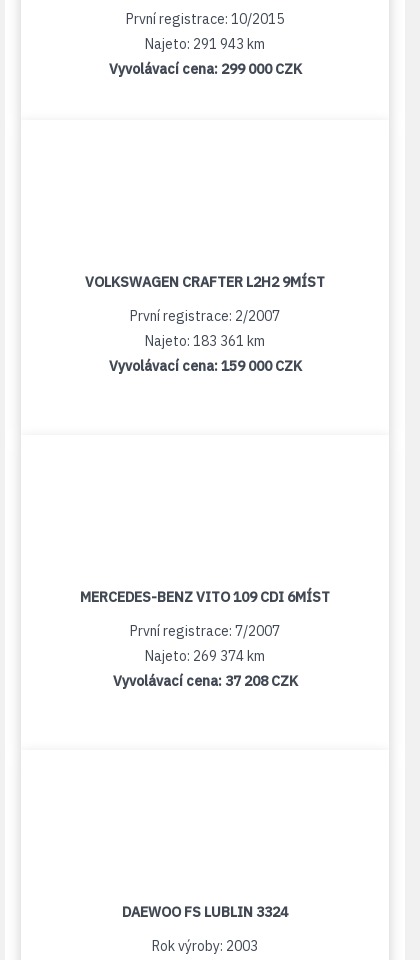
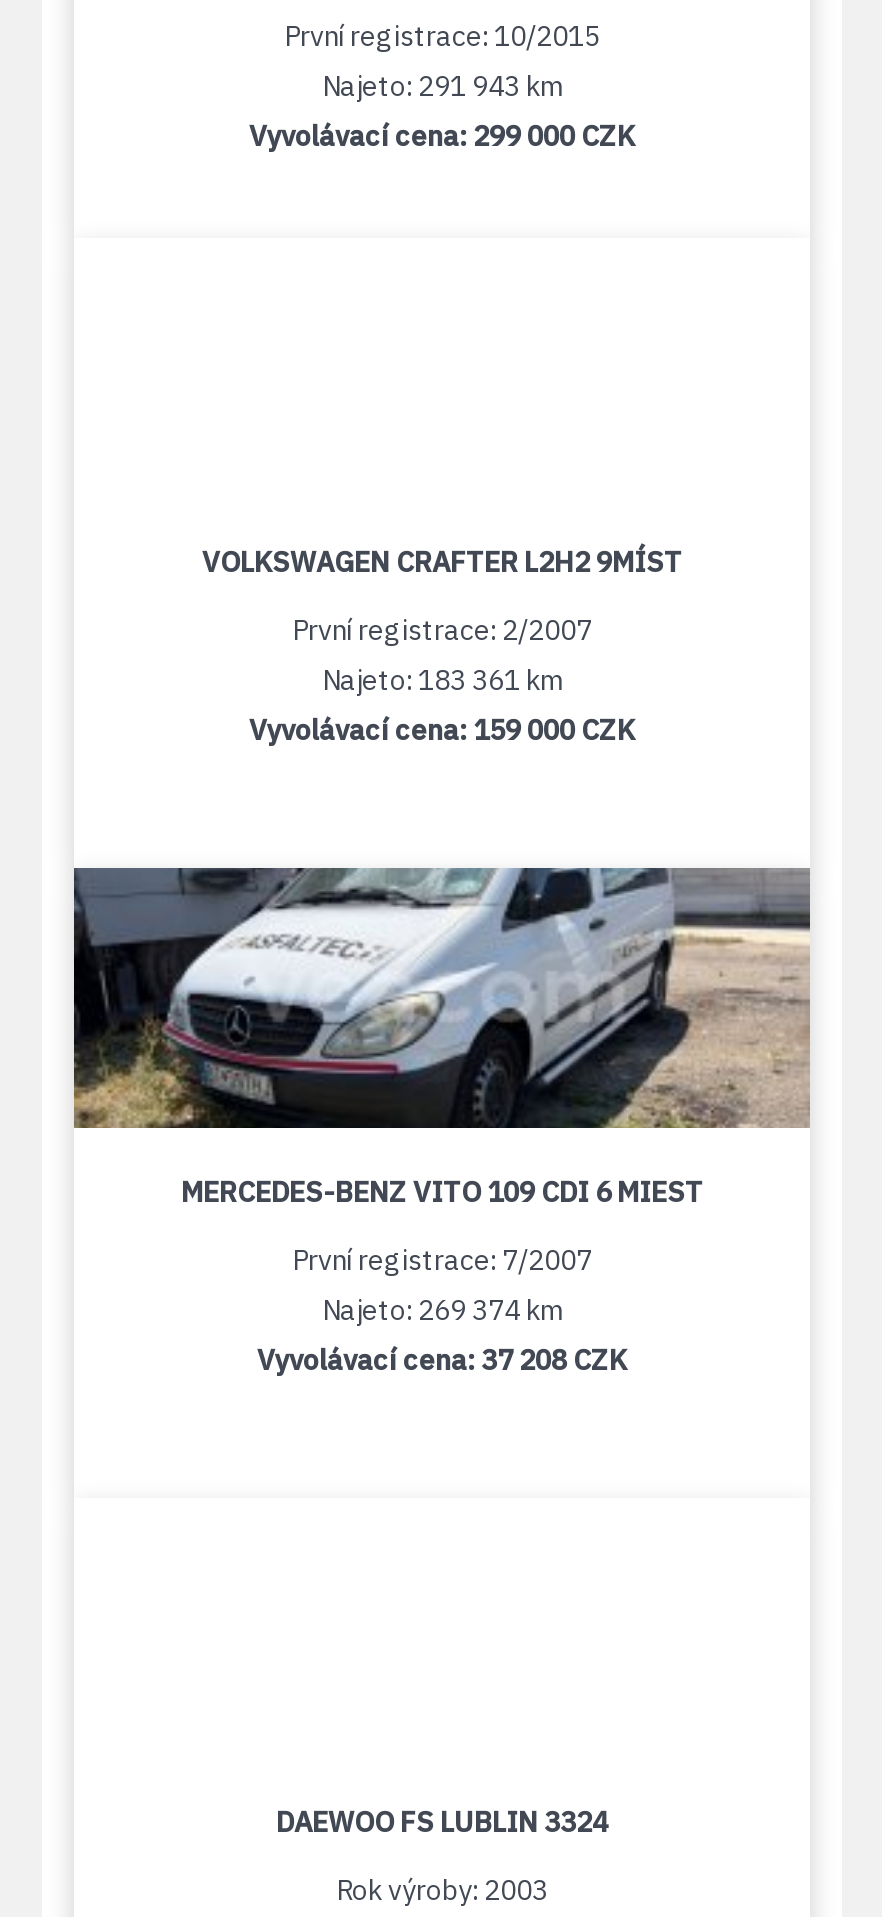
none -> [72,866,812,1130] [image]
[80,588,330,606] MERCEDES-BENZ VITO 109 CDI 6MÍST -> [181,1174,703,1210] MERCEDES-BENZ VITO 109 CDI 6 MIEST

